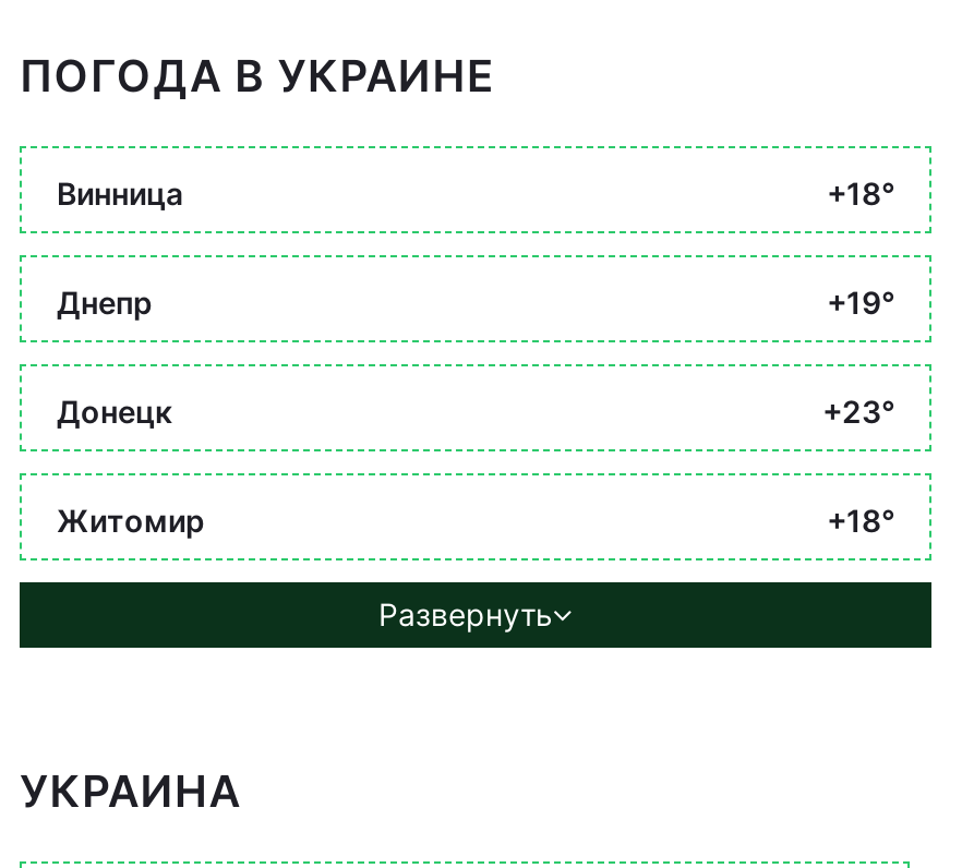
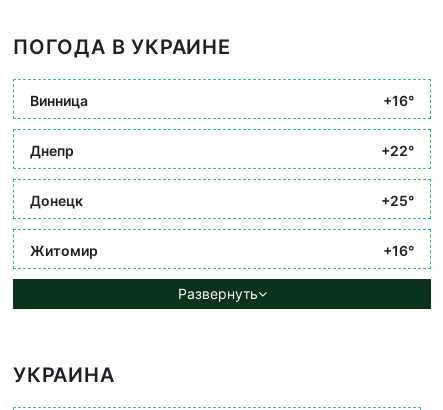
[827,173,894,210] +18° -> [383,91,414,108] +16°
[827,282,894,320] +19° -> [381,141,414,158] +22°
[822,391,894,429] +23° -> [381,191,414,208] +25°
[827,501,894,538] +18° -> [383,241,414,258] +16°

